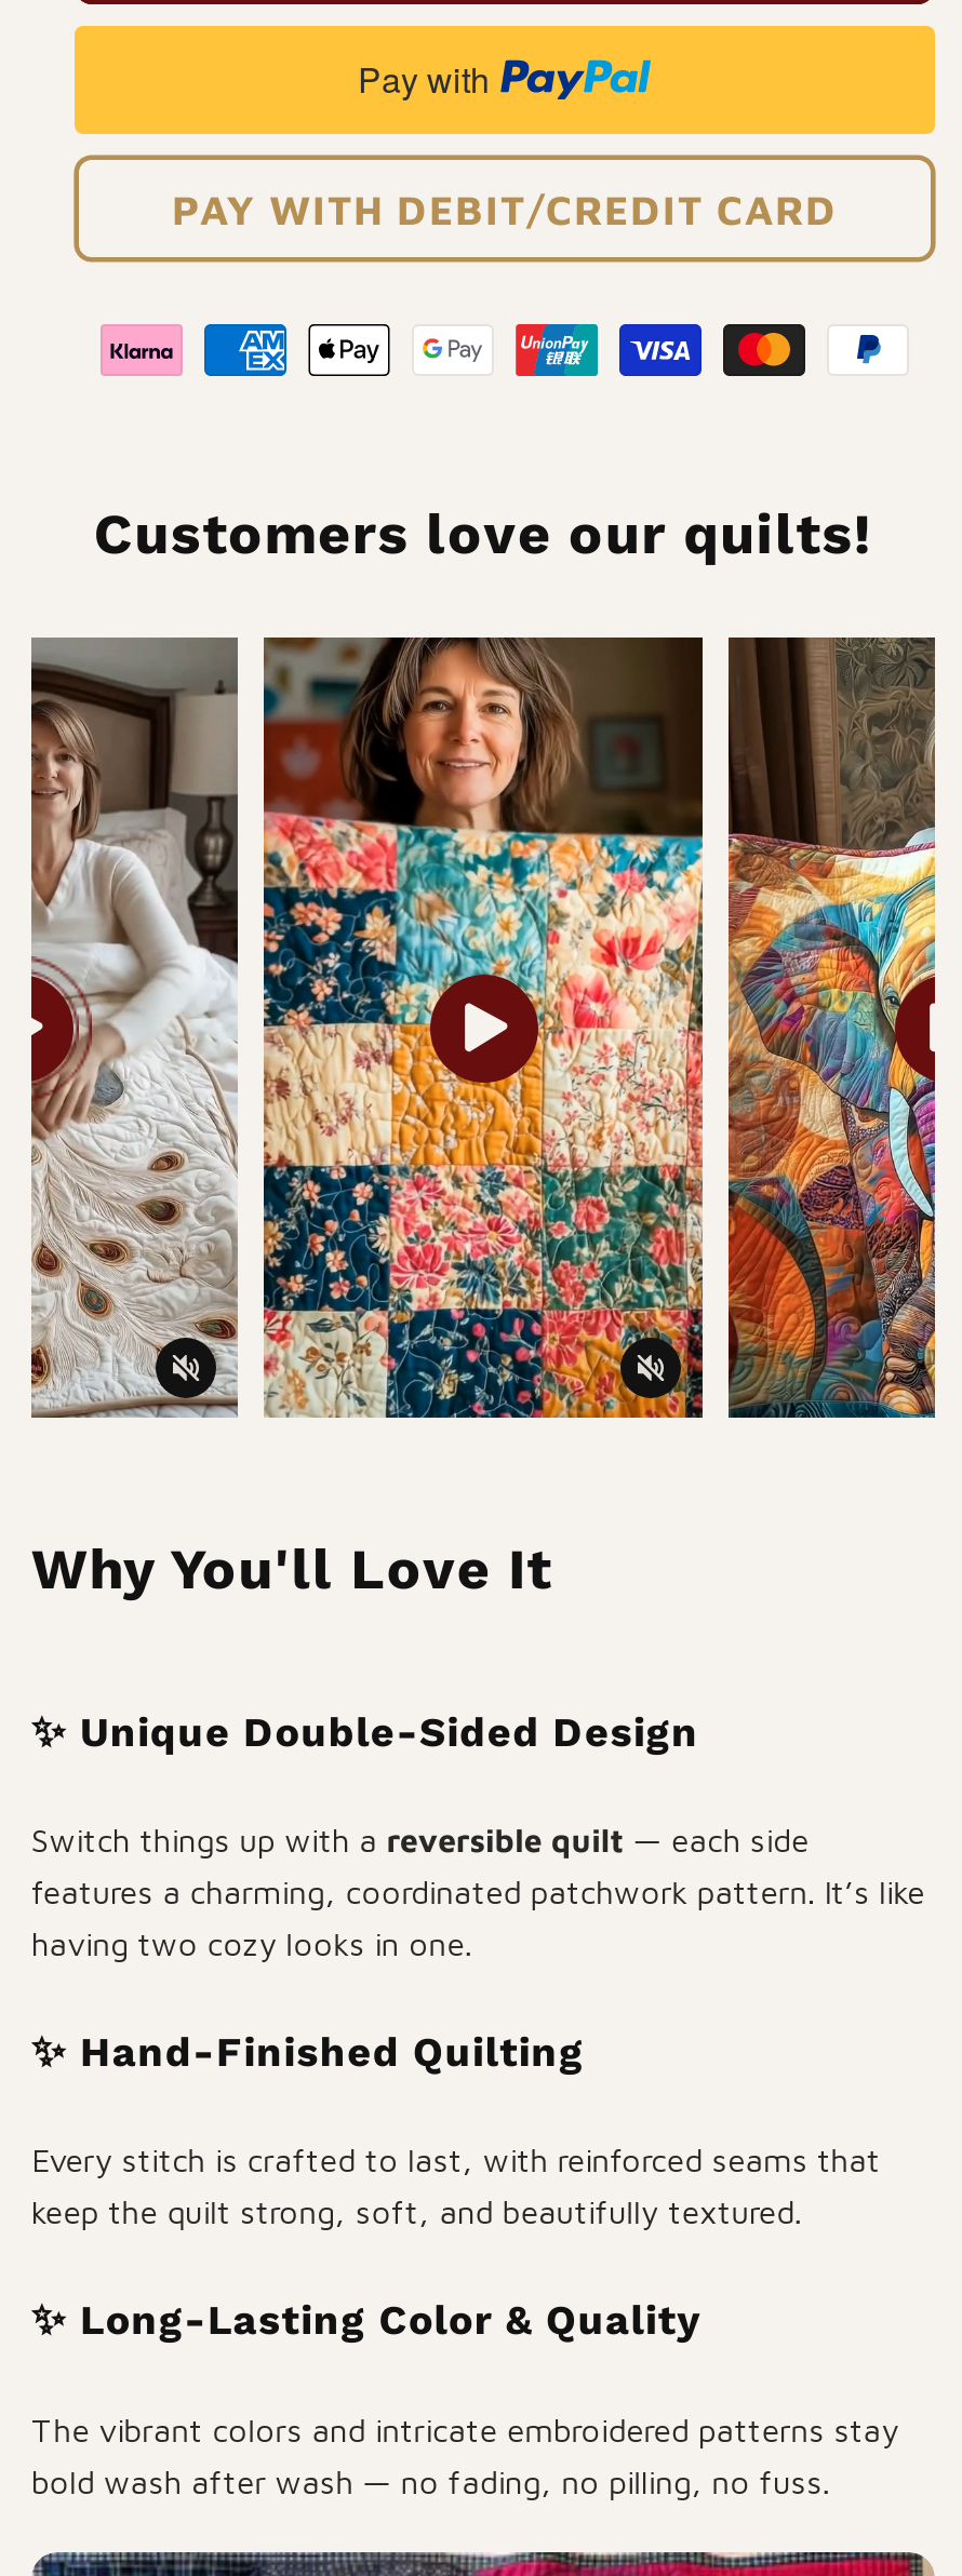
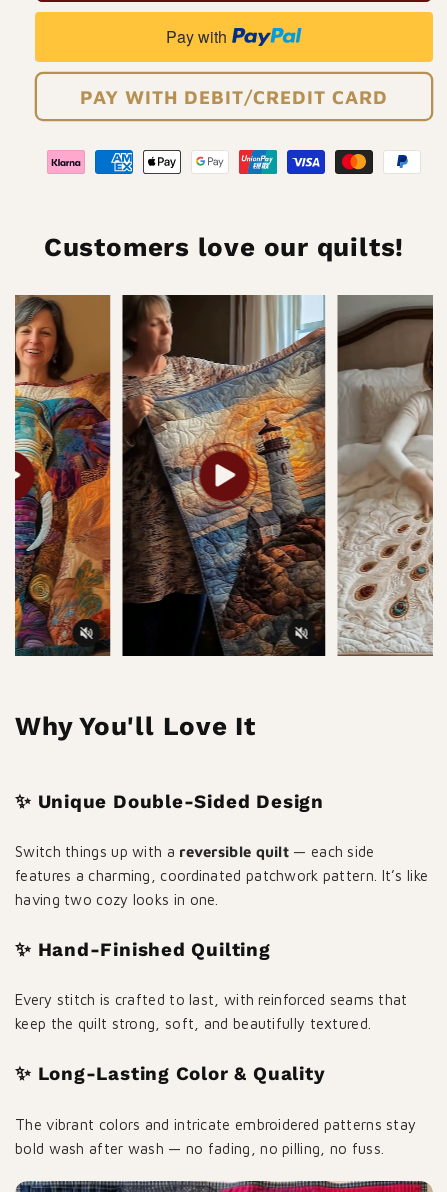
[29,638,239,1418] [image] -> [14,295,111,657] [image]
[263,635,704,1420] [image] -> [122,295,326,657] [image]
[727,638,937,1420] [image] -> [337,295,434,657] [image]

